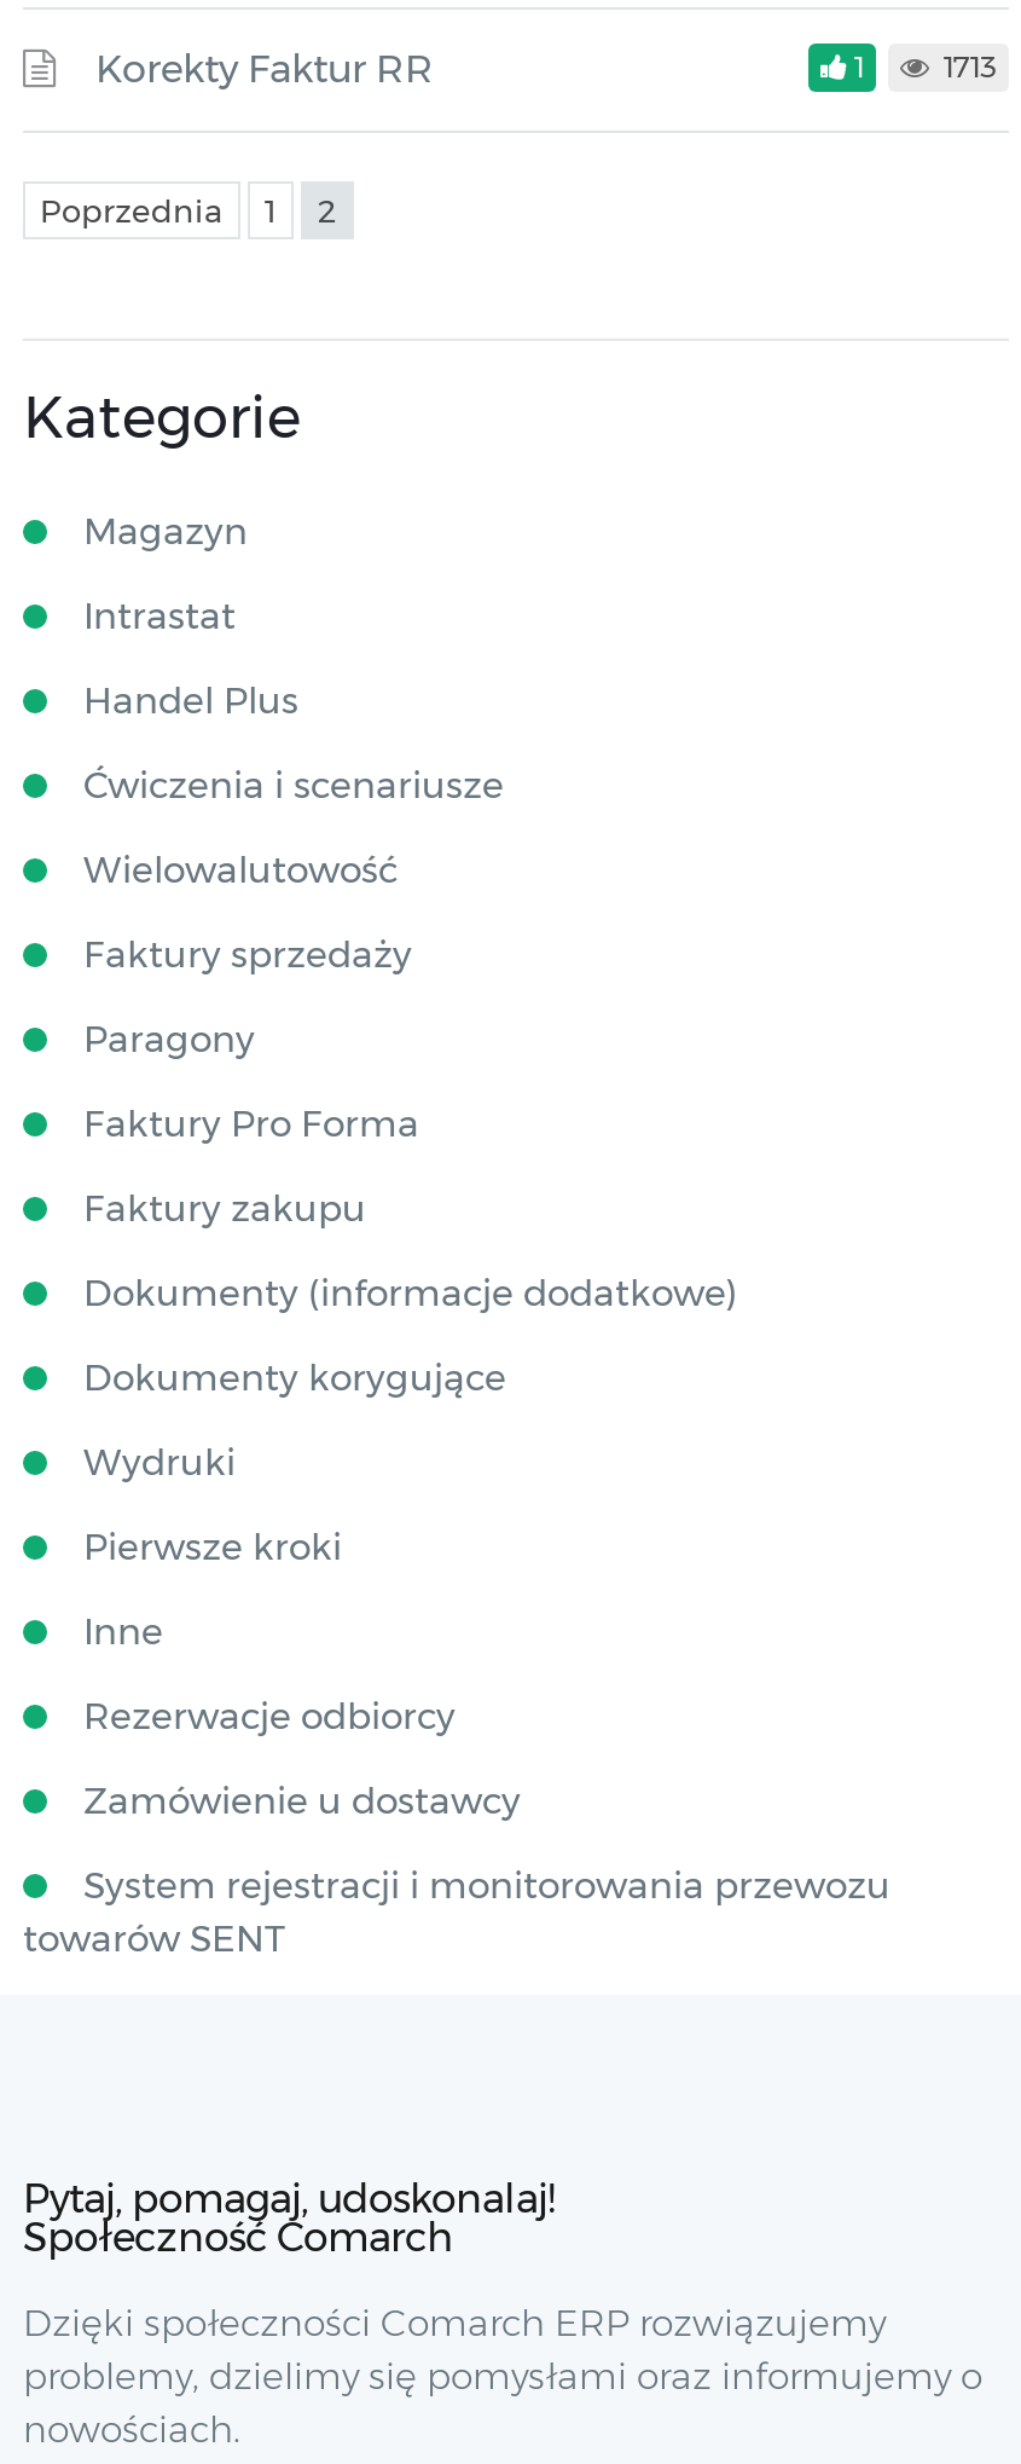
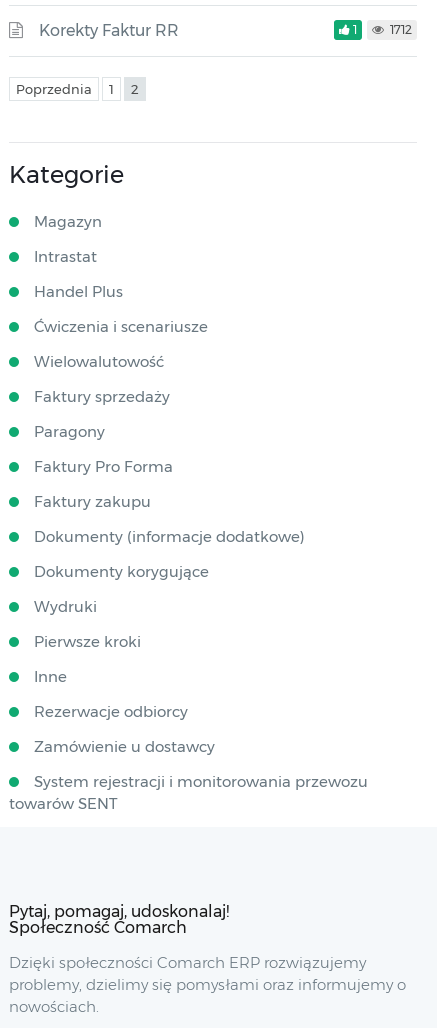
[854,48,997,85] 1 1713 -> [353,22,412,37] 1 1712

